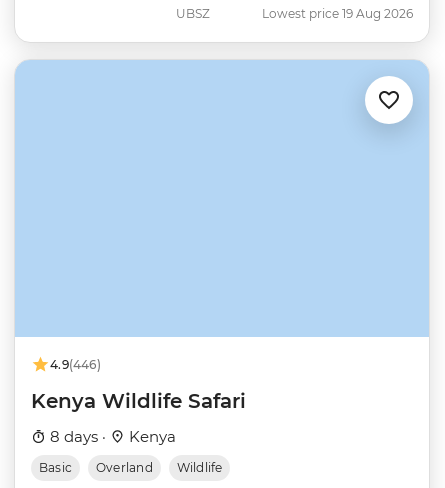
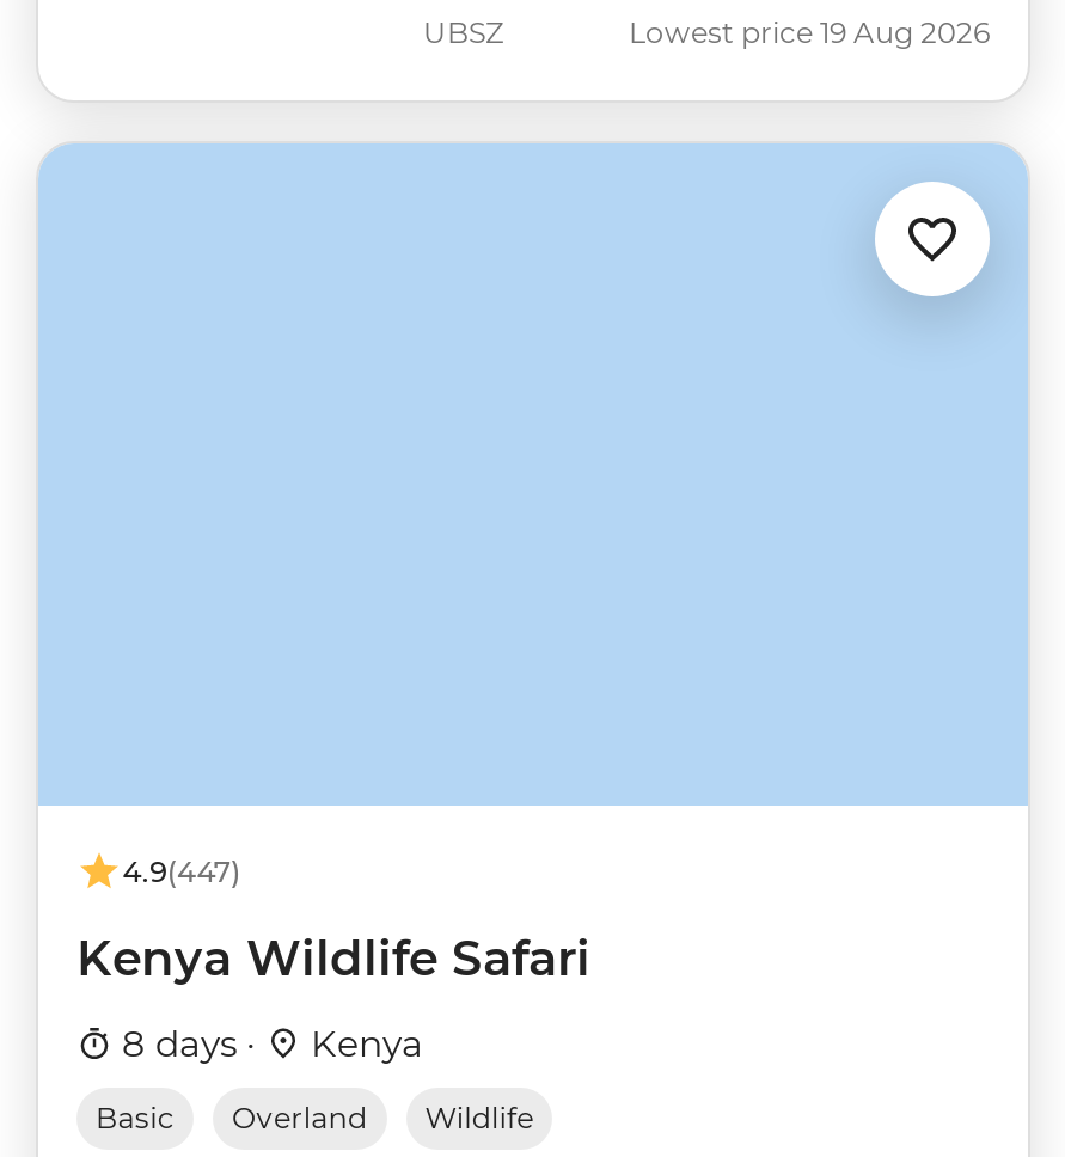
[50,357,101,372] 4.9(446) -> [122,853,241,889] 4.9(447)

